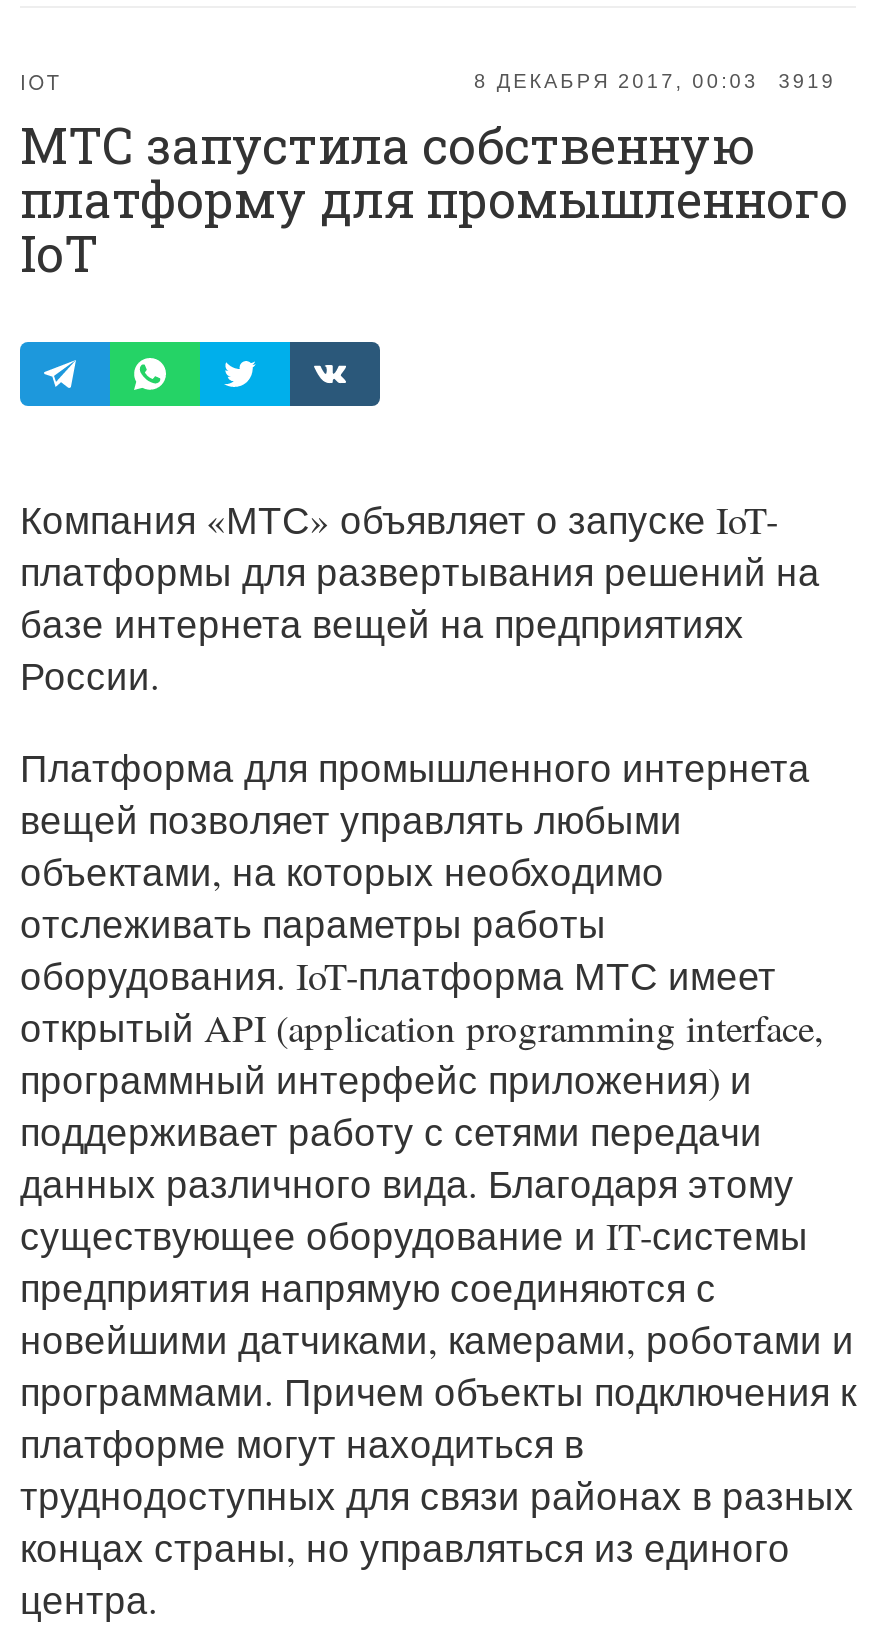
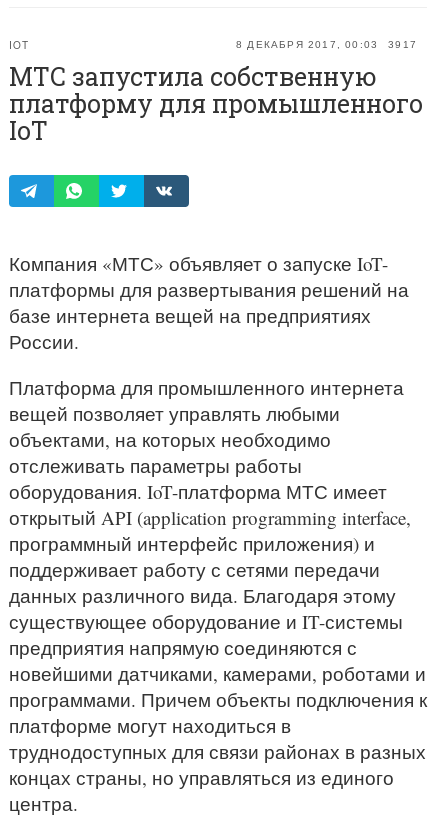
[474,70,836,92] 8 ДЕКАБРЯ 2017, 00:03 3919 -> [236,39,417,50] 8 ДЕКАБРЯ 2017, 00:03 3917

